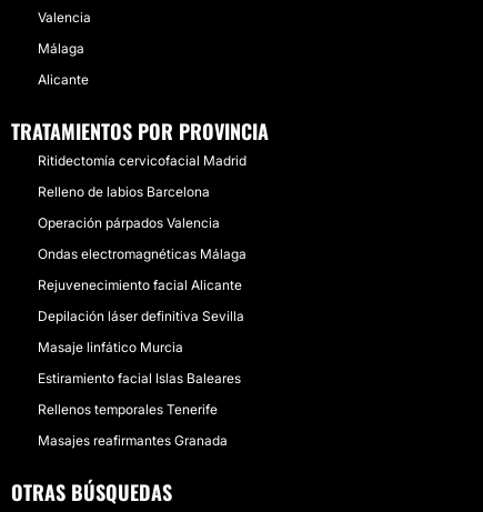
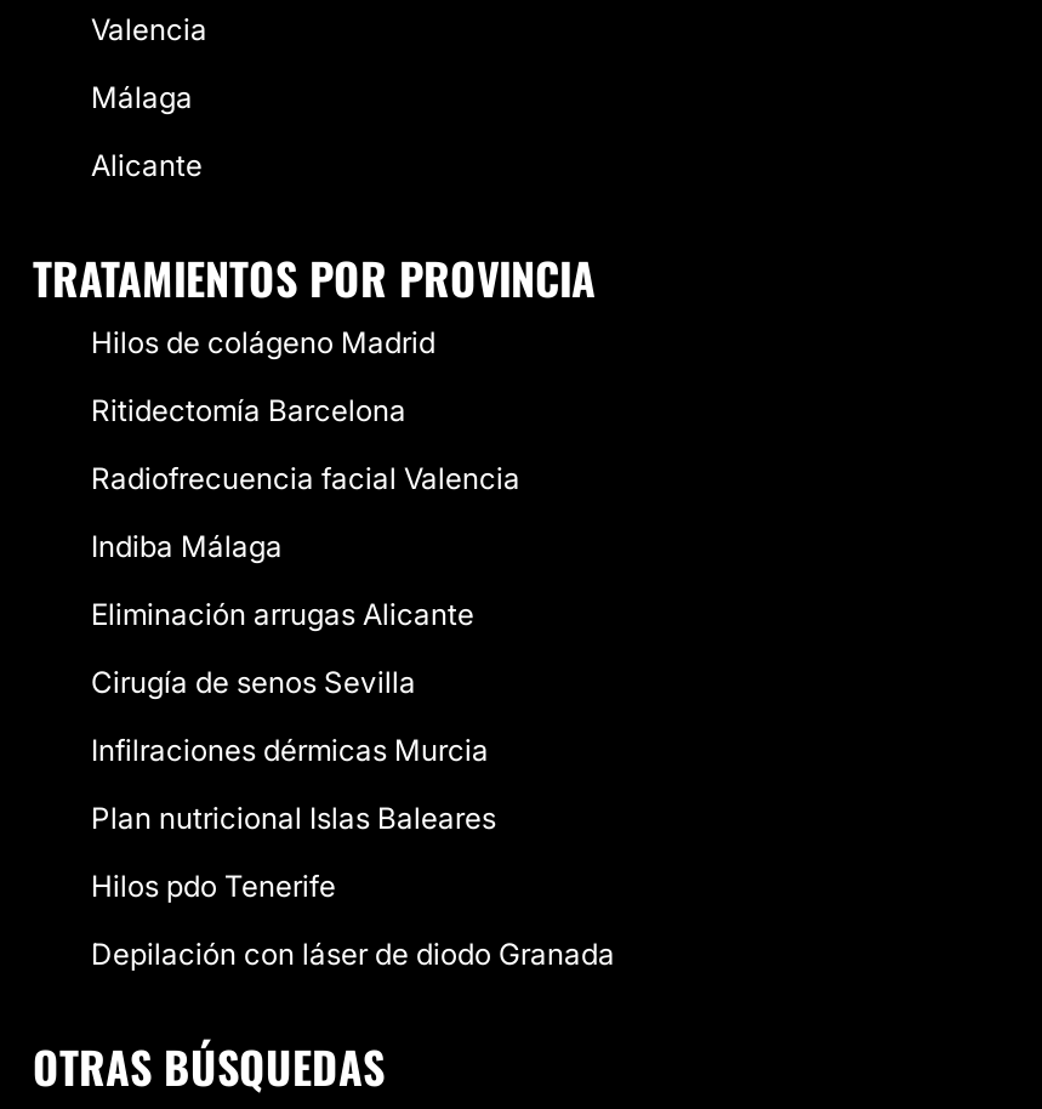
[38,152,246,169] Ritidectomía cervicofacial Madrid -> [91,324,435,360] Hilos de colágeno Madrid
[38,183,210,200] Relleno de labios Barcelona -> [91,392,406,428] Ritidectomía Barcelona
[38,214,220,231] Operación párpados Valencia -> [91,460,520,496] Radiofrecuencia facial Valencia
[38,245,246,262] Ondas electromagnéticas Málaga -> [91,528,283,564] Indiba Málaga
[38,277,242,293] Rejuvenecimiento facial Alicante -> [91,596,474,632] Eliminación arrugas Alicante
[38,308,244,324] Depilación láser definitiva Sevilla -> [91,664,416,700] Cirugía de senos Sevilla
[38,339,183,355] Masaje linfático Murcia -> [91,732,489,768] Infilraciones dérmicas Murcia
[38,370,241,386] Estiramiento facial Islas Baleares -> [91,800,496,836] Plan nutricional Islas Baleares
[38,401,218,418] Rellenos temporales Tenerife -> [91,868,336,904] Hilos pdo Tenerife
[38,432,228,449] Masajes reafirmantes Granada -> [91,935,615,972] Depilación con láser de diodo Granada

